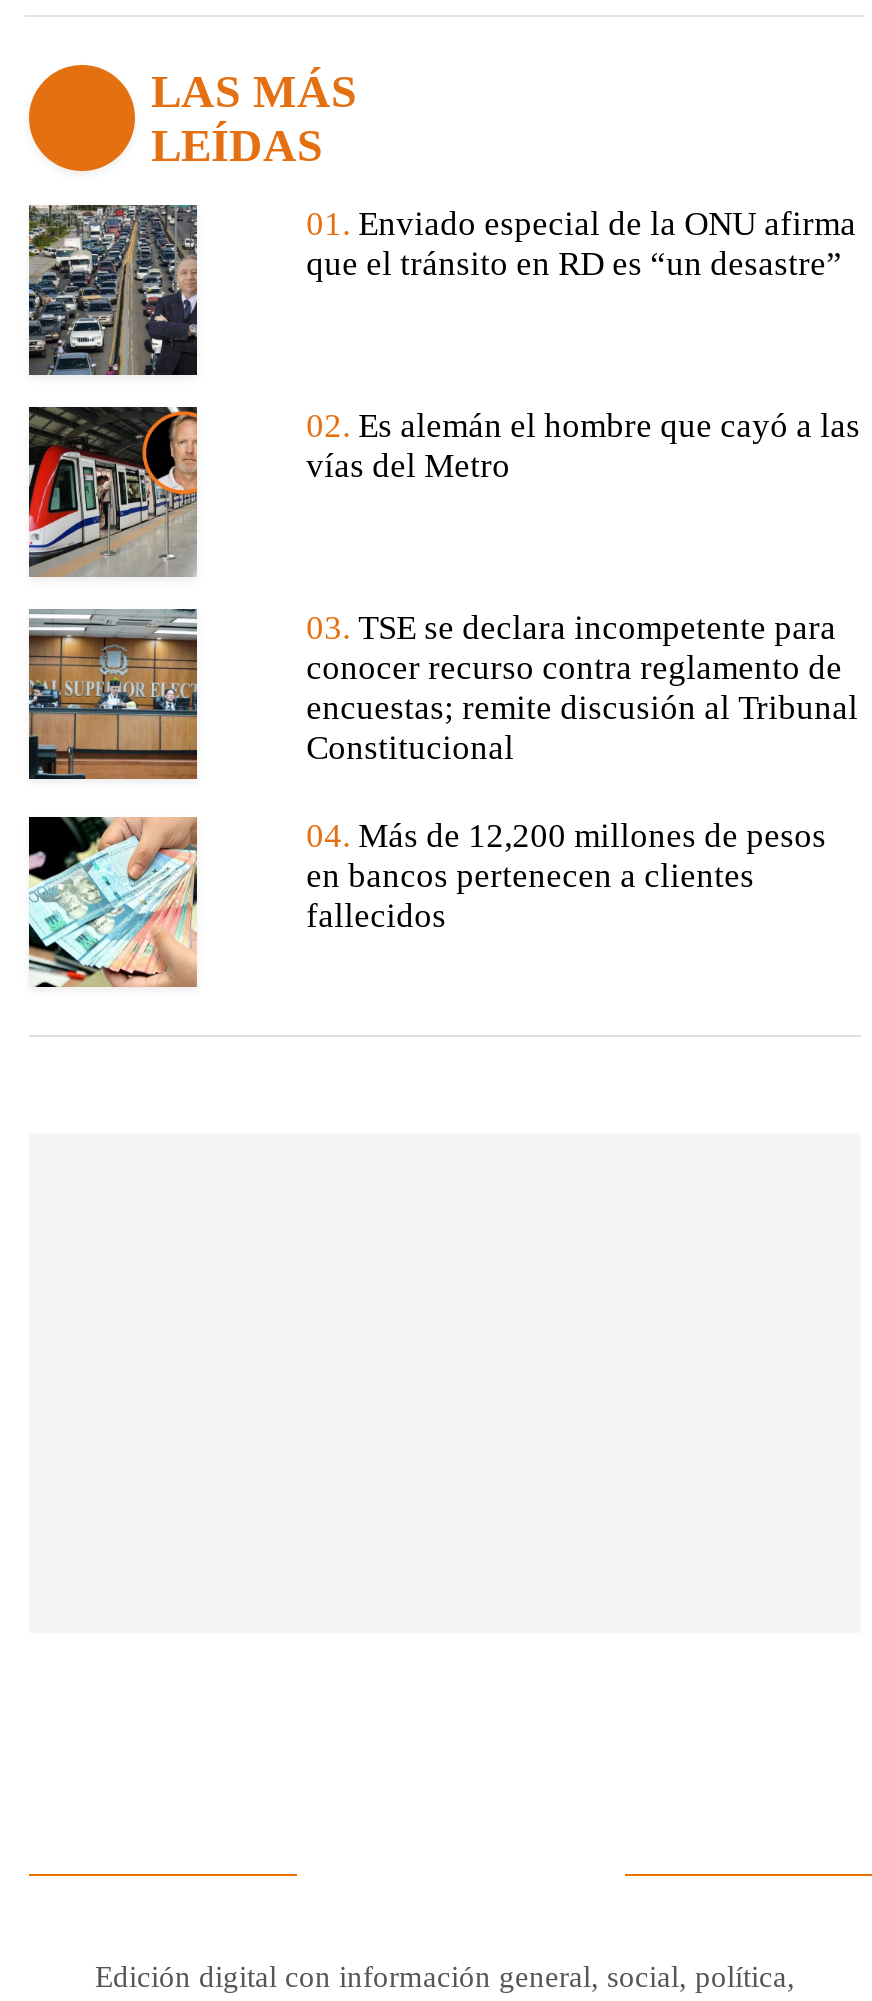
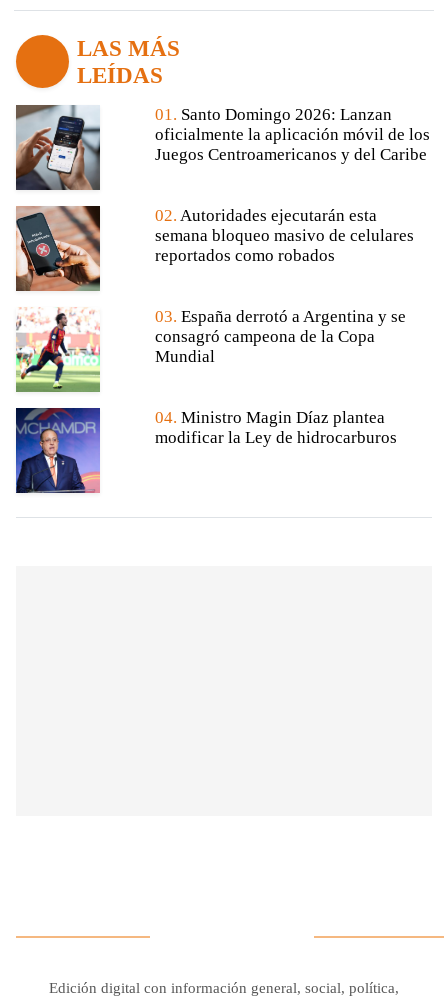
[27,203,199,377] [image] -> [16,105,100,191] [image]
[306,205,856,283] 01. Enviado especial de la ONU afirma | que el tránsito en RD es “un desastre” -> [155,105,430,164] 01. Santo Domingo 2026: Lanzan | oficialmente la aplicación móvil de los | Juegos Centroamericanos y del Caribe
[27,405,199,577] [image] -> [16,205,101,291] [image]
[306,407,860,485] 02. Es alemán el hombre que cayó a las | vías del Metro -> [155,206,414,265] 02. Autoridades ejecutarán esta | semana bloqueo masivo de celulares | reportados como robados
[27,607,199,781] [image] -> [15,307,101,393] [image]
[306,609,858,767] 03. TSE se declara incompetente para | conocer recurso contra reglamento de | encuestas; remite discusión al Tribunal | Constitucional -> [155,307,406,366] 03. España derrotó a Argentina y se | consagró campeona de la Copa | Mundial
[27,815,199,989] [image] -> [15,407,101,494] [image]
[306,817,826,935] 04. Más de 12,200 millones de pesos | en bancos pertenecen a clientes | fallecidos -> [155,408,397,447] 04. Ministro Magin Díaz plantea | modificar la Ley de hidrocarburos

